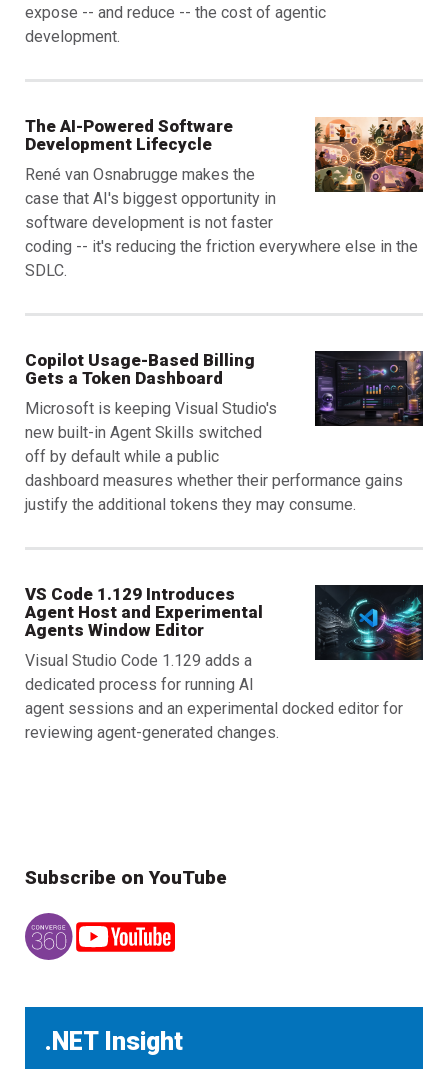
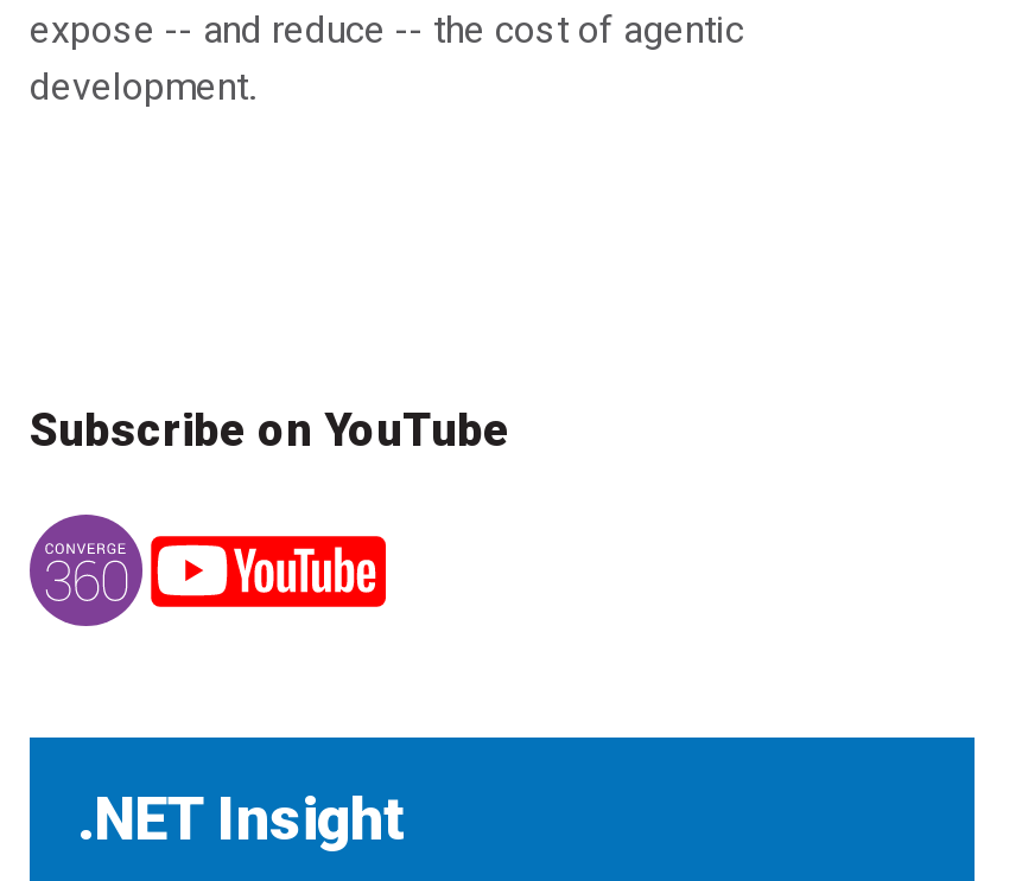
[25,116,424,280] [image] | The AI-Powered Software | Development Lifecycle | René van Osnabrugge makes the | case that AI's biggest opportunity in | software development is not faster | coding -- it's reducing the friction everywhere else in the | SDLC. -> none
[25,350,424,514] [image] | Copilot Usage-Based Billing | Gets a Token Dashboard | Microsoft is keeping Visual Studio's | new built-in Agent Skills switched | off by default while a public | dashboard measures whether their performance gains | justify the additional tokens they may consume. -> none
[25,584,424,742] [image] | VS Code 1.129 Introduces | Agent Host and Experimental | Agents Window Editor | Visual Studio Code 1.129 adds a | dedicated process for running AI | agent sessions and an experimental docked editor for | reviewing agent-generated changes. -> none

